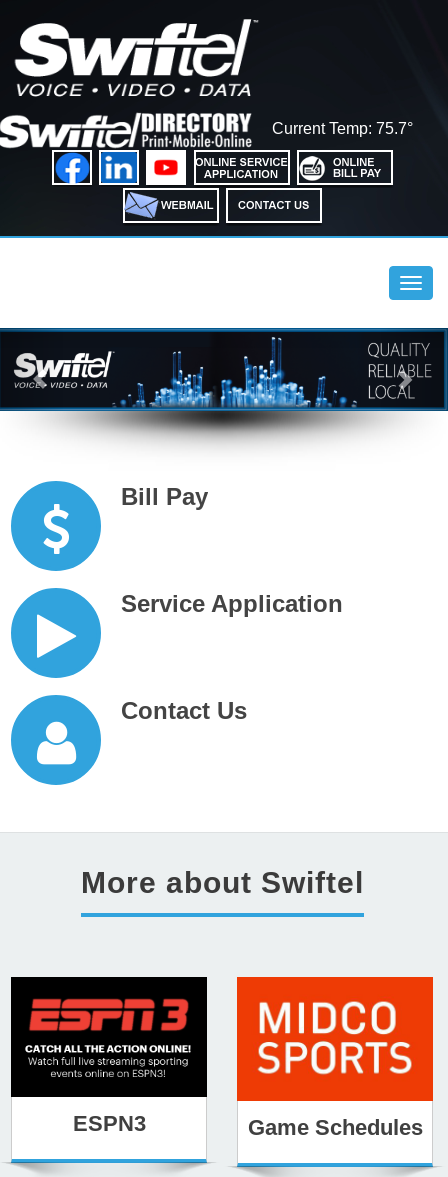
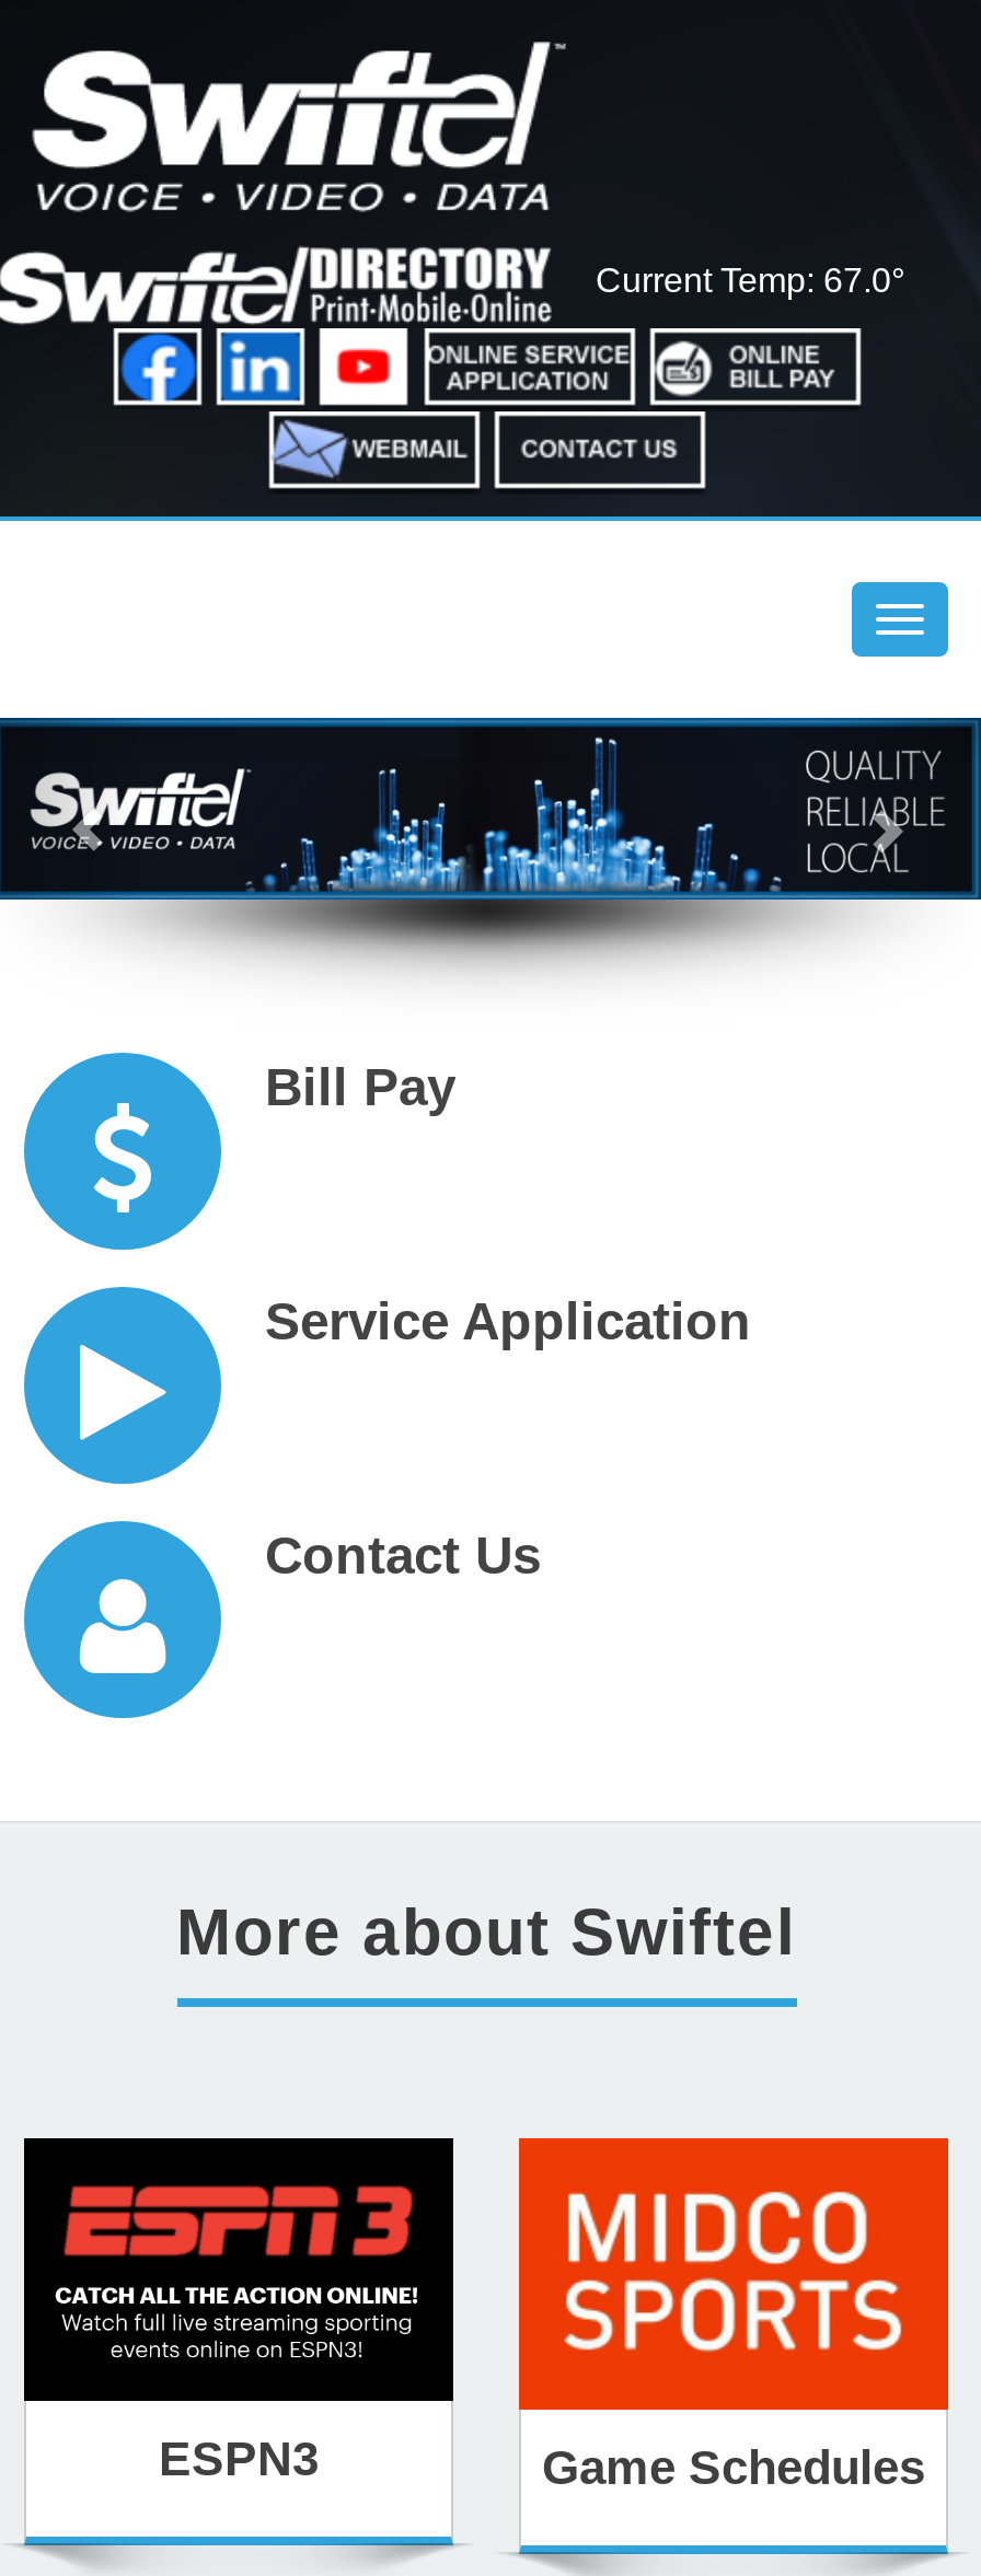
[272,120,413,137] Current Temp: 75.7° -> [596,262,904,299] Current Temp: 67.0°

